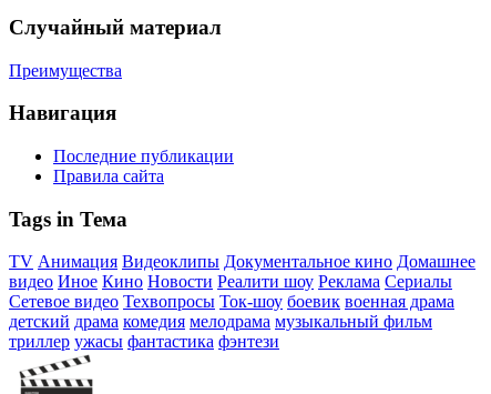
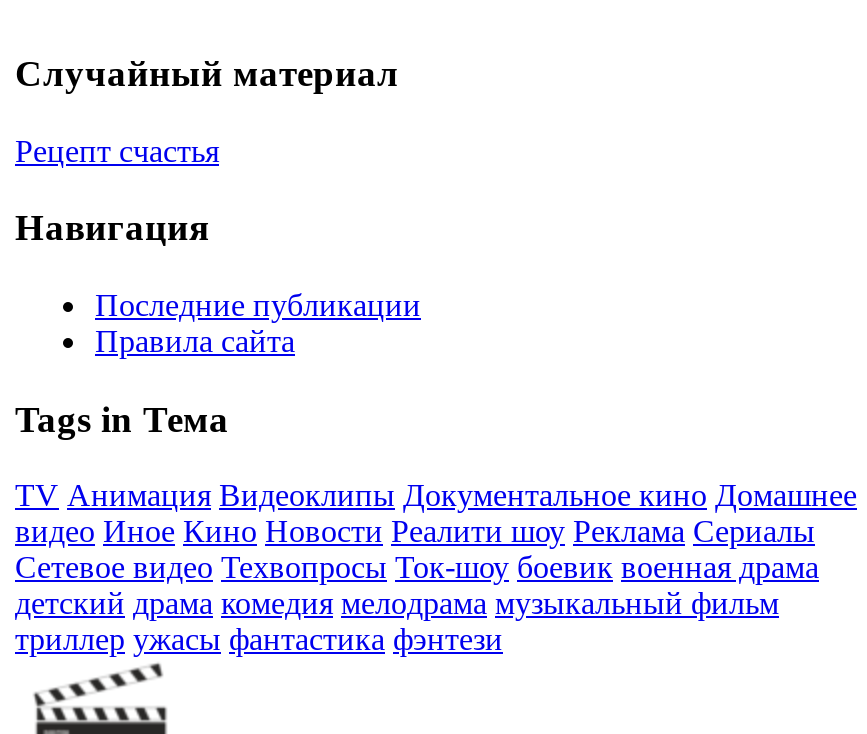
[9,60,122,79] Преимущества -> [15,133,219,167] Рецепт счастья

